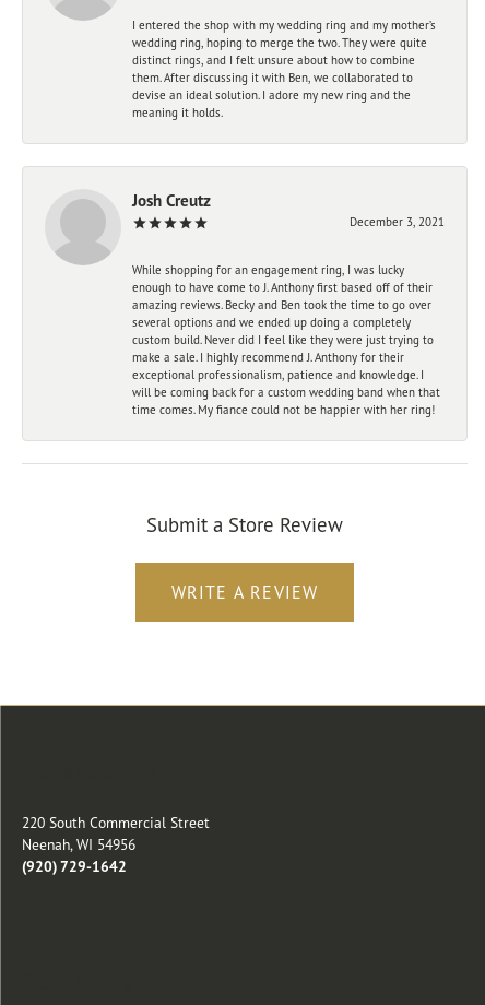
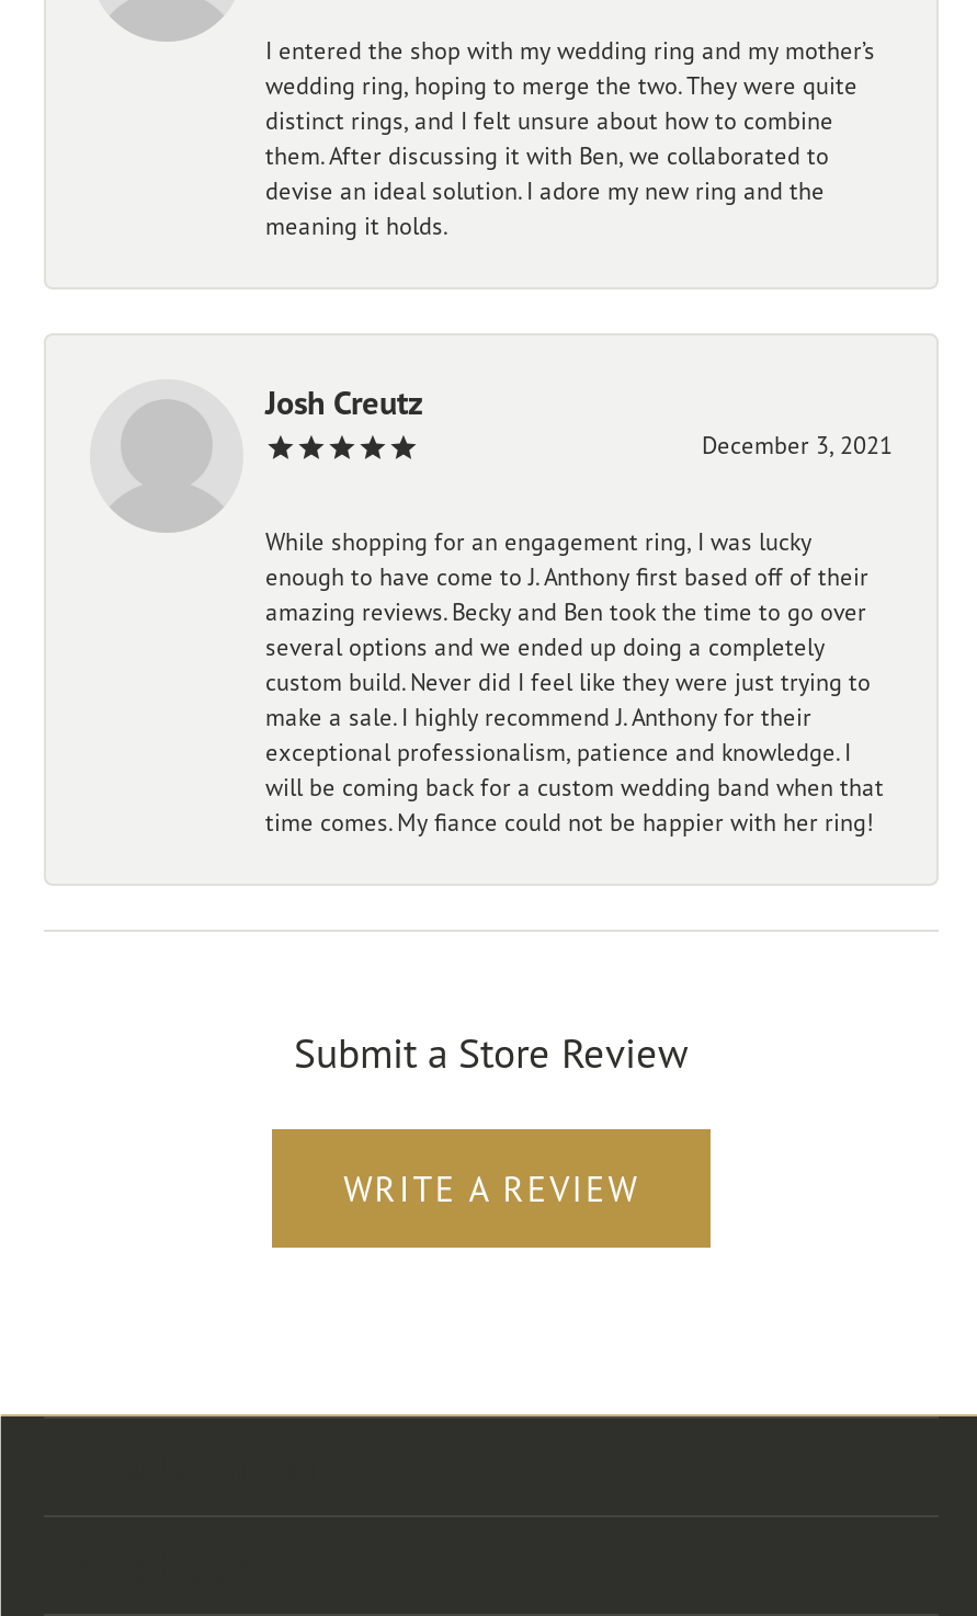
[22,813,210,876] 220 South Commercial Street | Neenah, WI 54956 | (920) 729-1642 -> none

